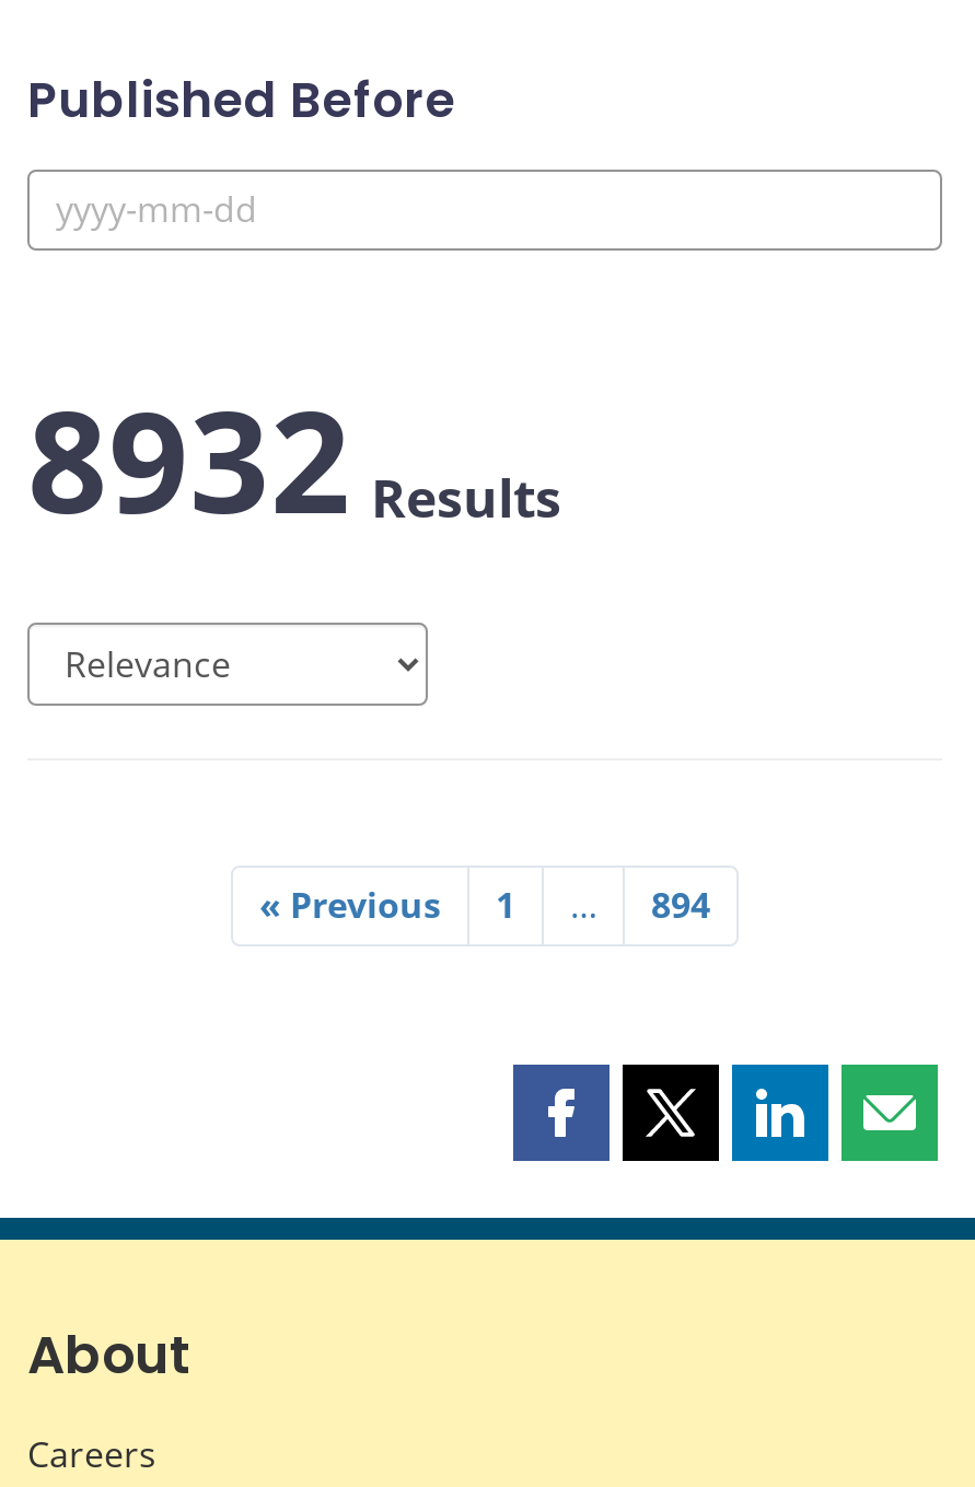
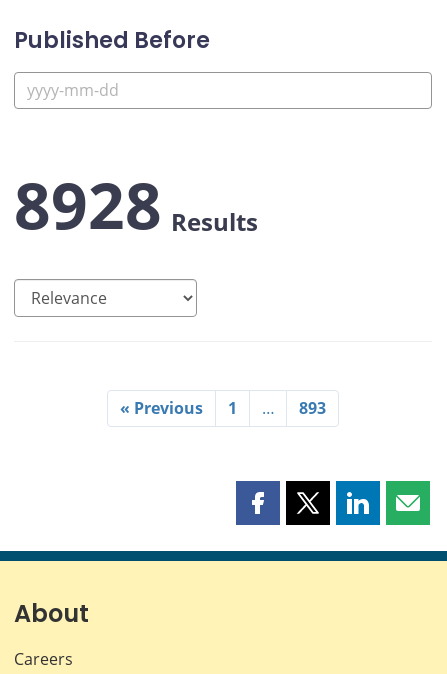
[27,365,561,555] 8932 Results -> [14,161,258,248] 8928 Results
[651,881,710,930] 894 -> [299,397,326,419] 893

